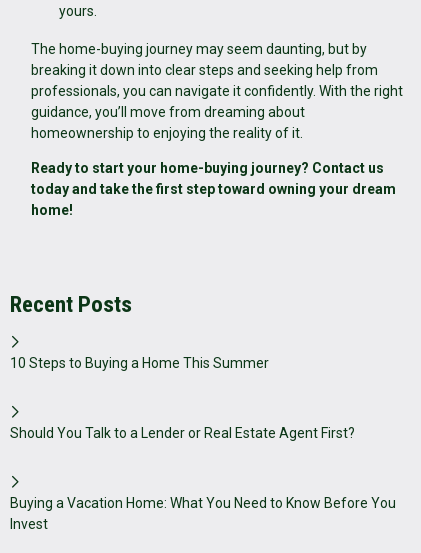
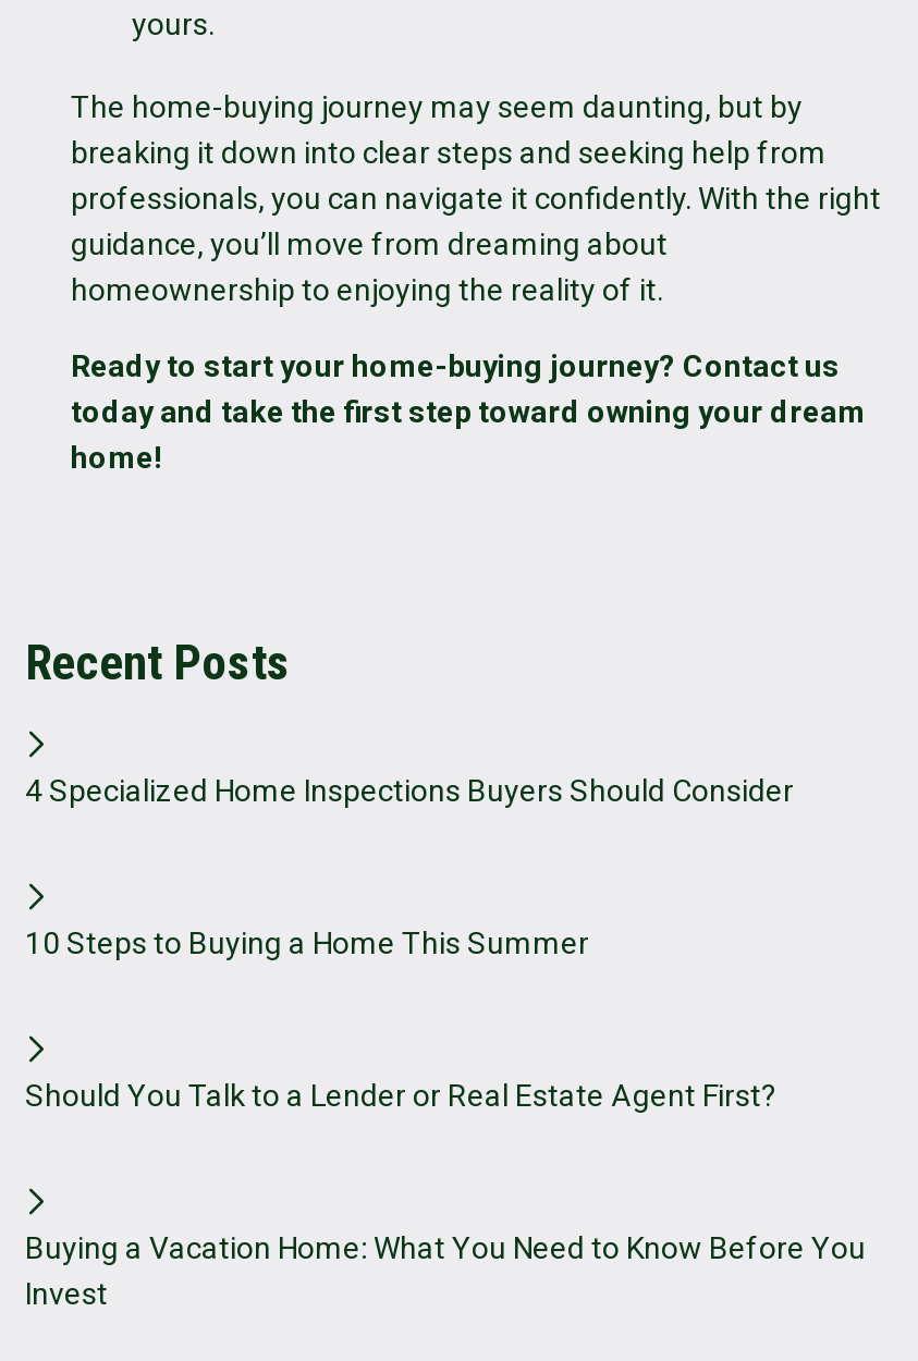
none -> [25,773,794,808] 4 Specialized Home Inspections Buyers Should Consider

